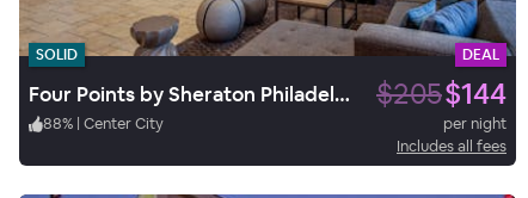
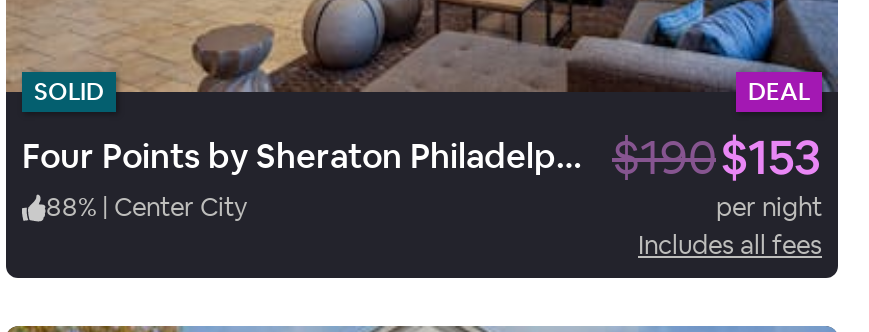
[376,75,506,112] $205 $144 -> [612,126,822,188] $190 $153

